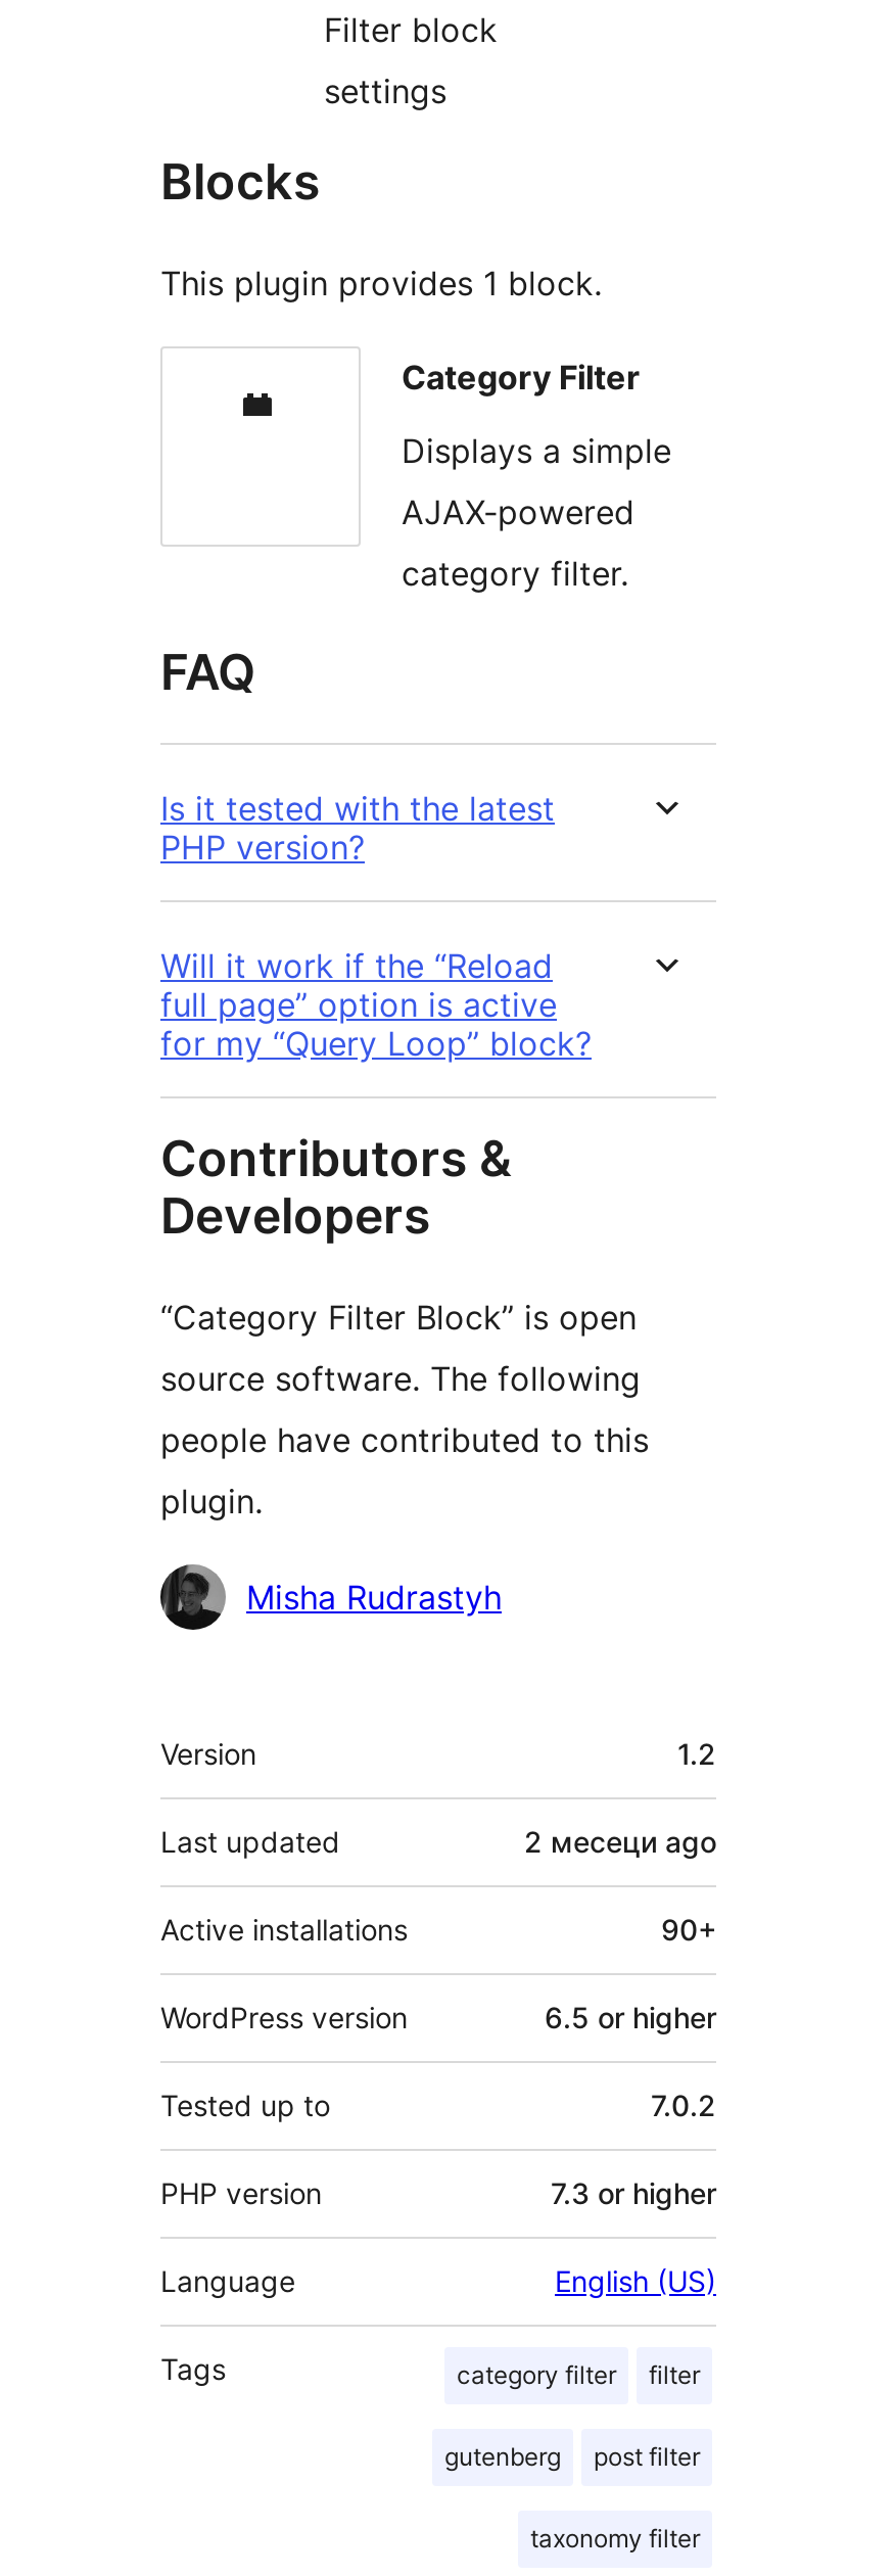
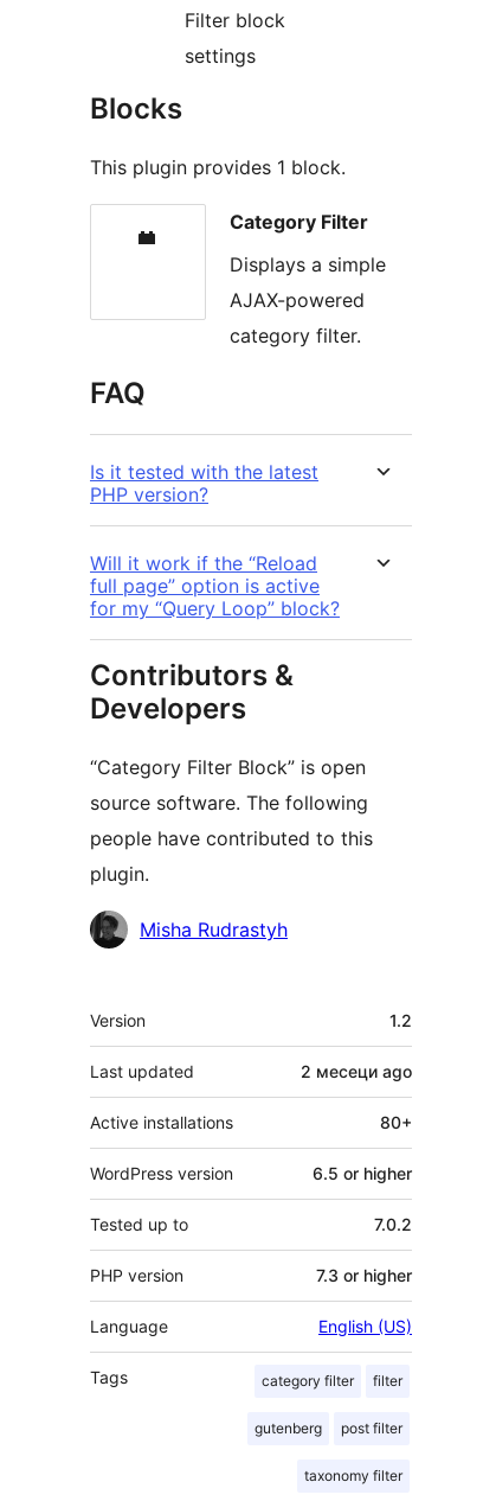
[661,1913,716,1948] 90+ -> [380,1113,412,1133] 80+

